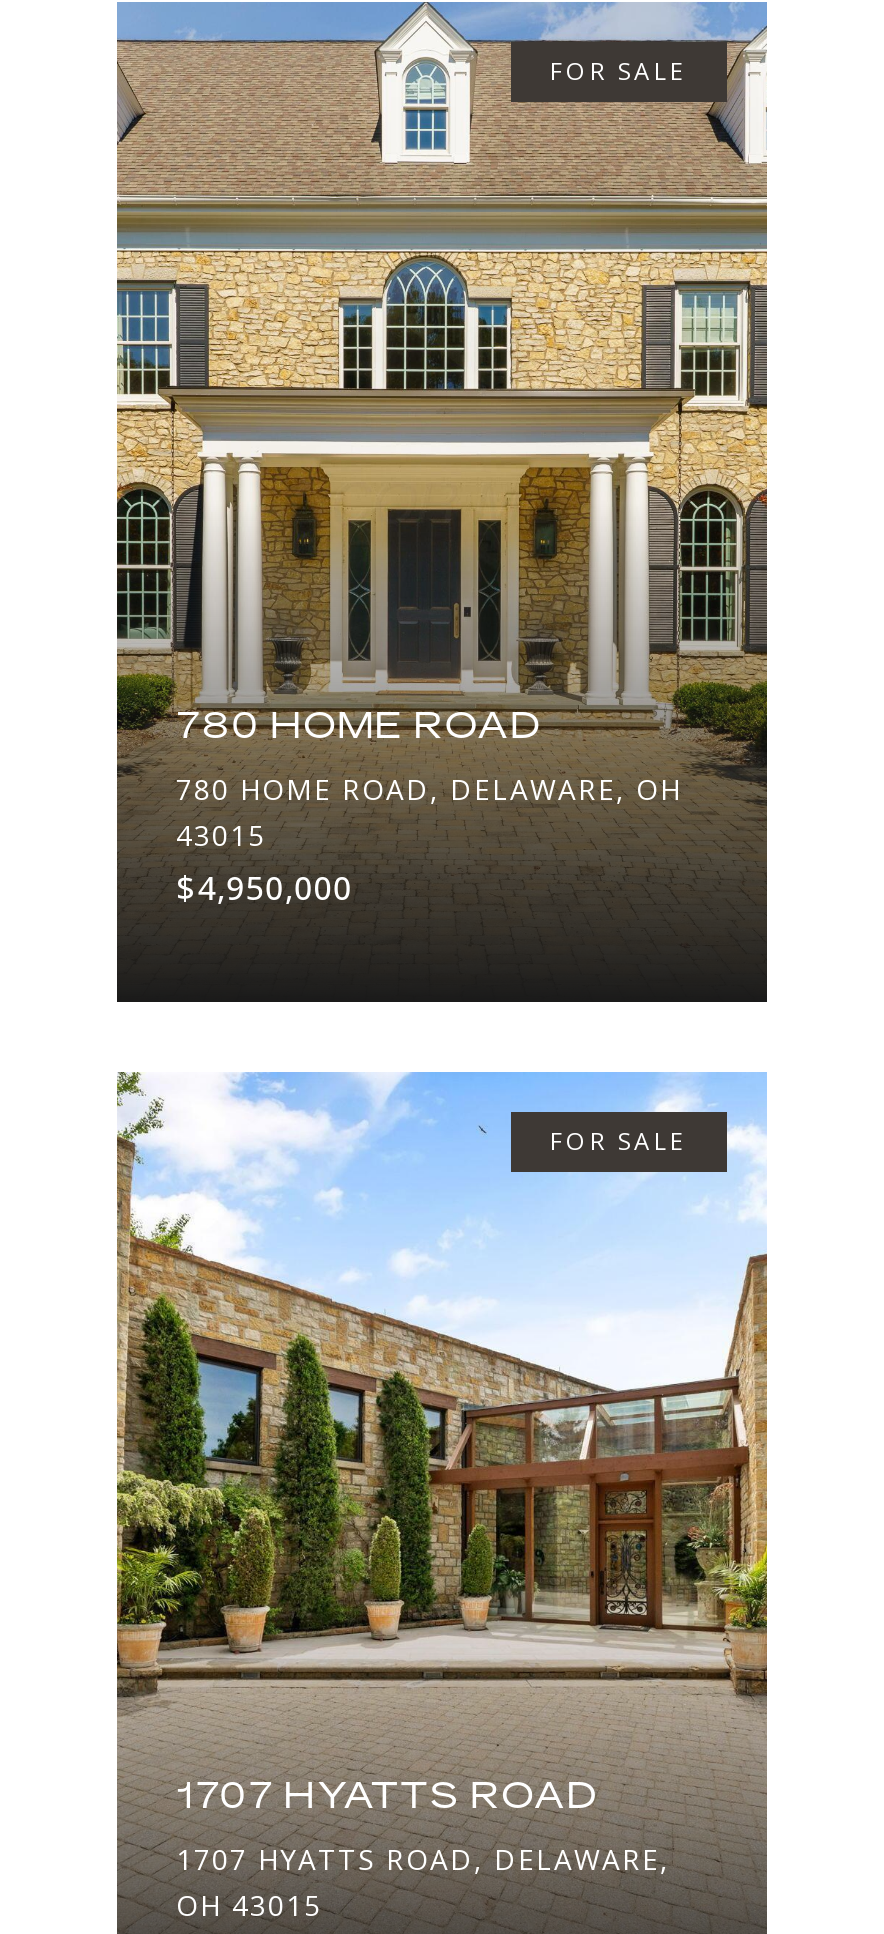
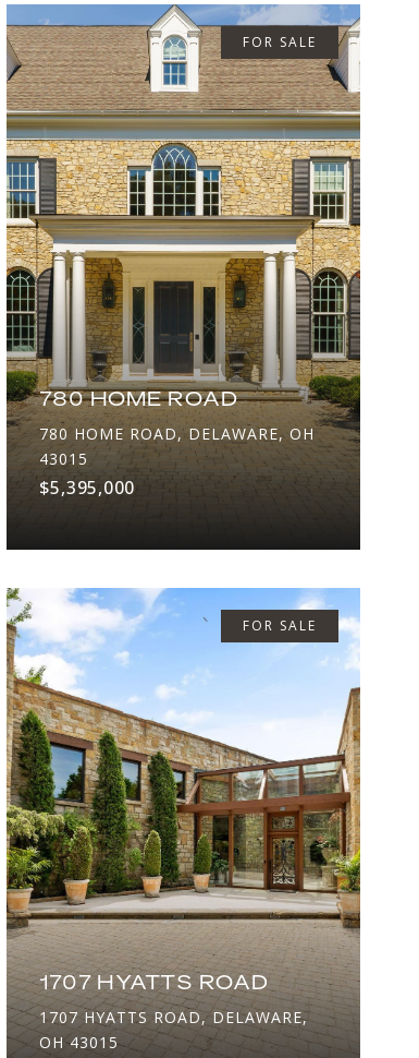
[176,866,353,910] $4,950,000 -> [39,476,135,500] $5,395,000

